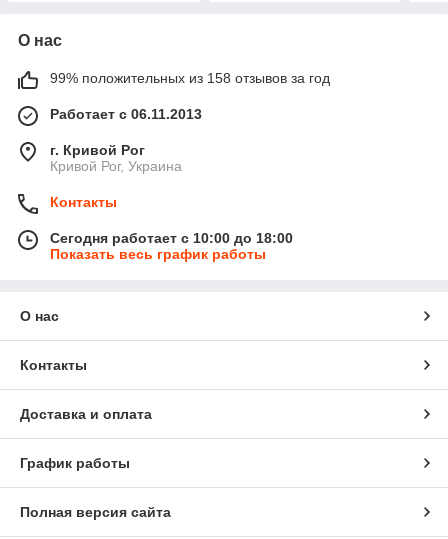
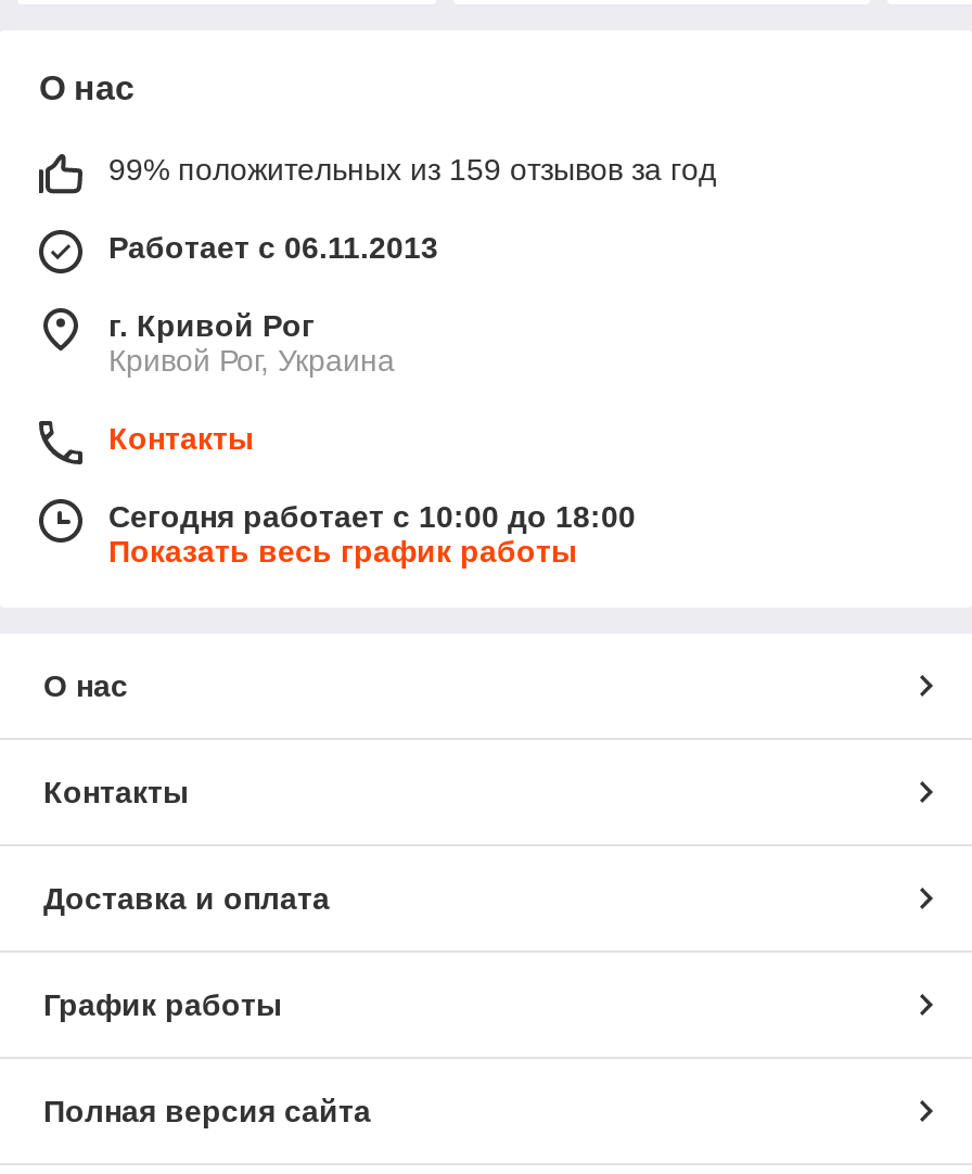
[50,70,330,86] 99% положительных из 158 отзывов за год -> [108,151,716,186] 99% положительных из 159 отзывов за год

